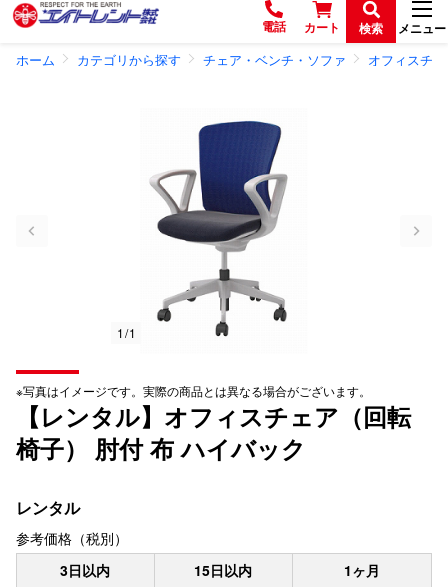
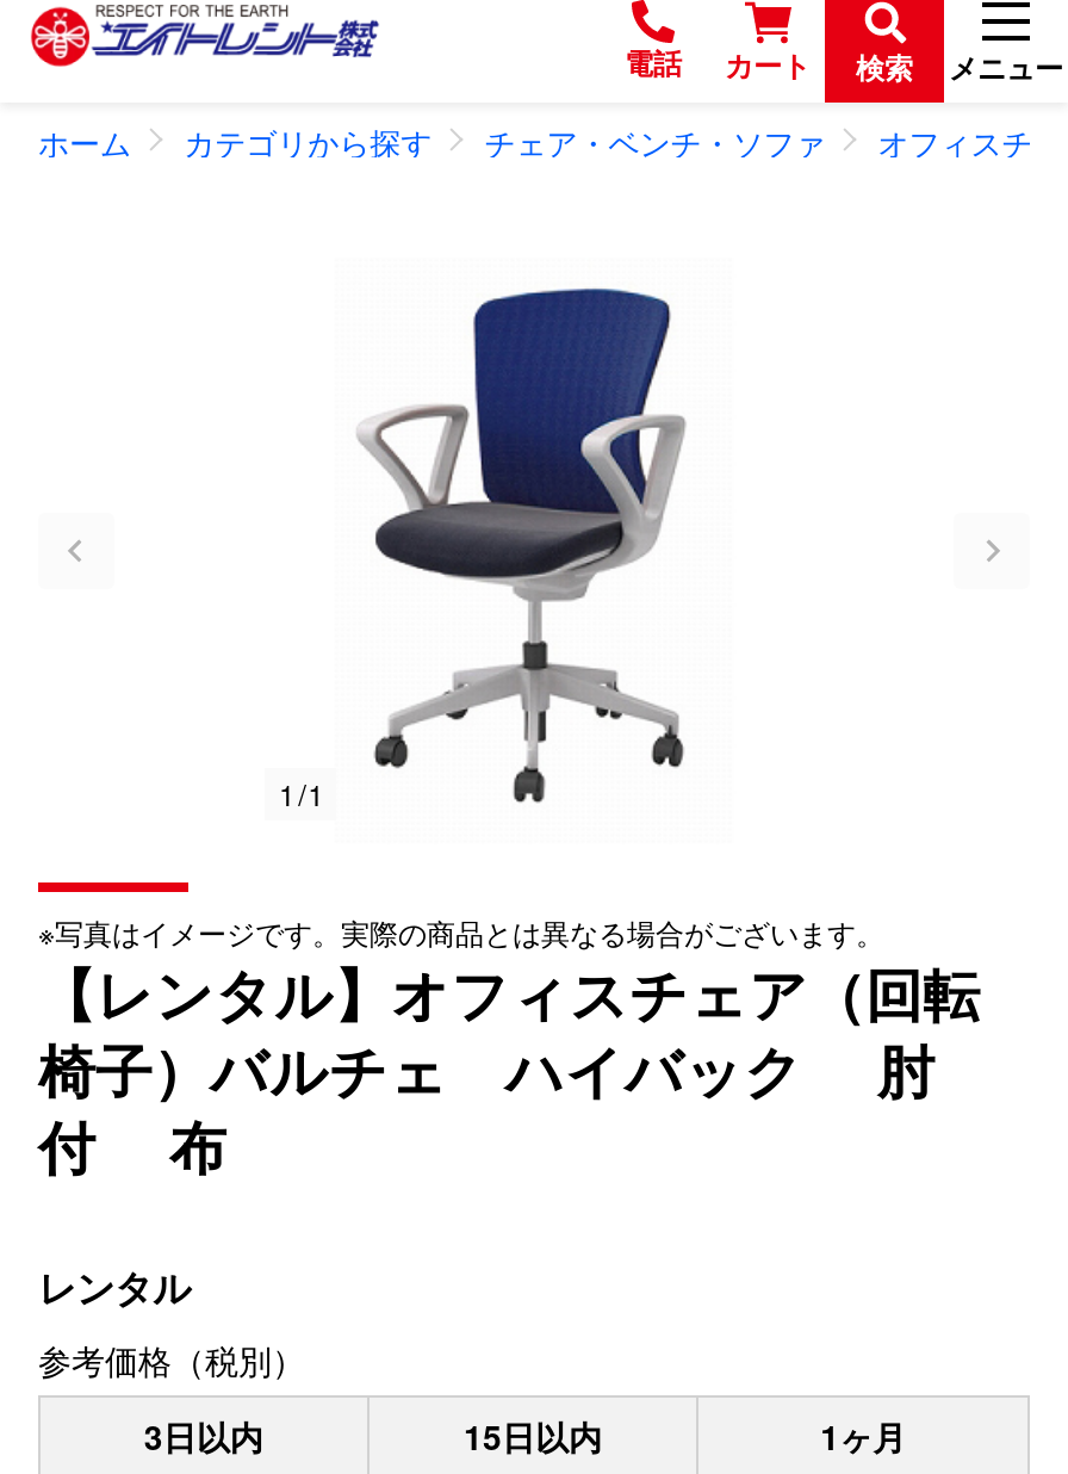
[16,431,306,465] 椅子） 肘付 布 ハイバック -> [38,1028,935,1185] 椅子）バルチェ ハイバック 肘 | 付 布

